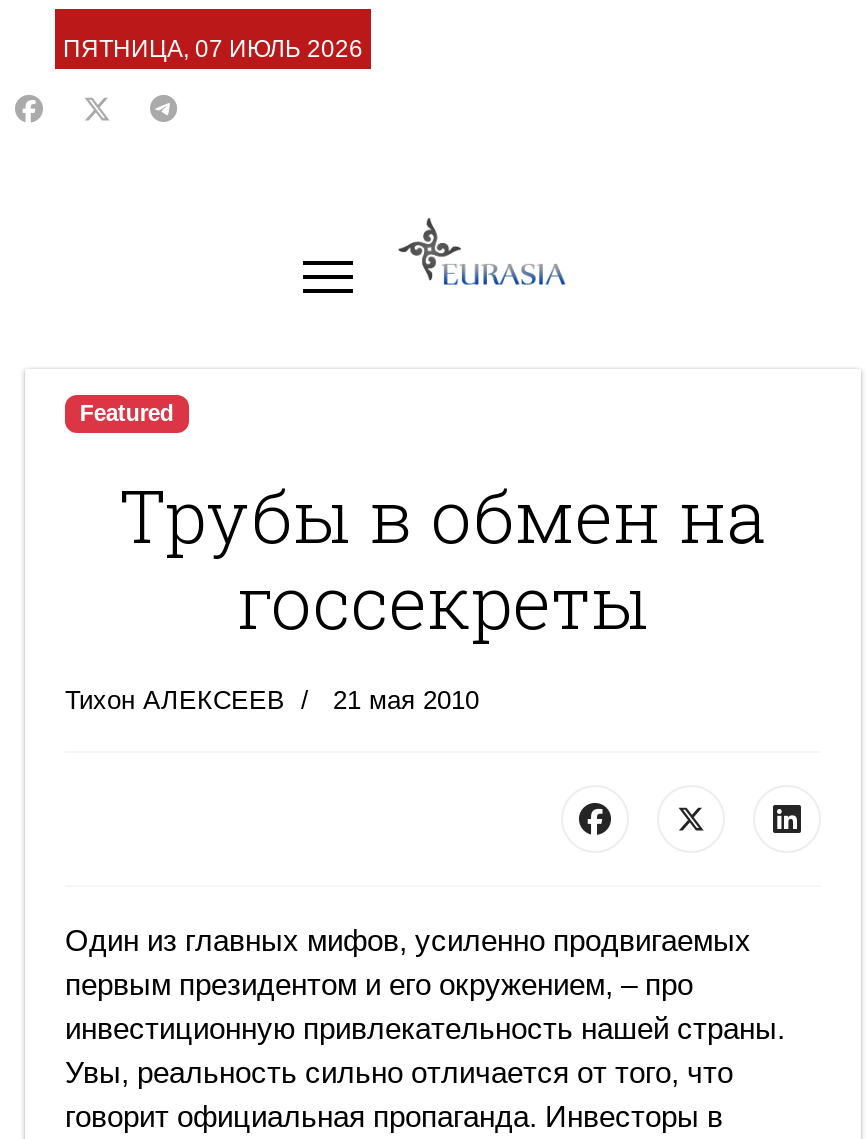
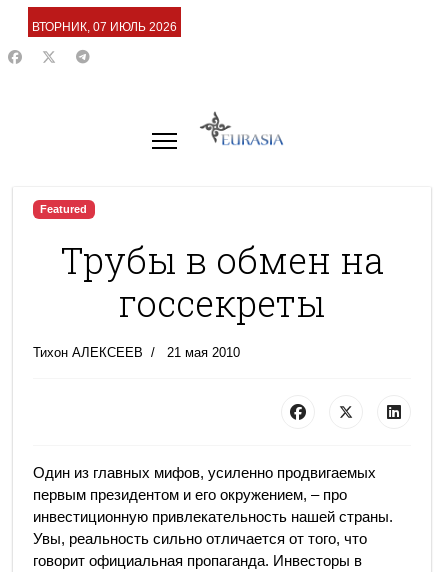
[63,35,363,63] ПЯТНИЦА, 07 ИЮЛЬ 2026 -> [32,20,177,34] ВТОРНИК, 07 ИЮЛЬ 2026

